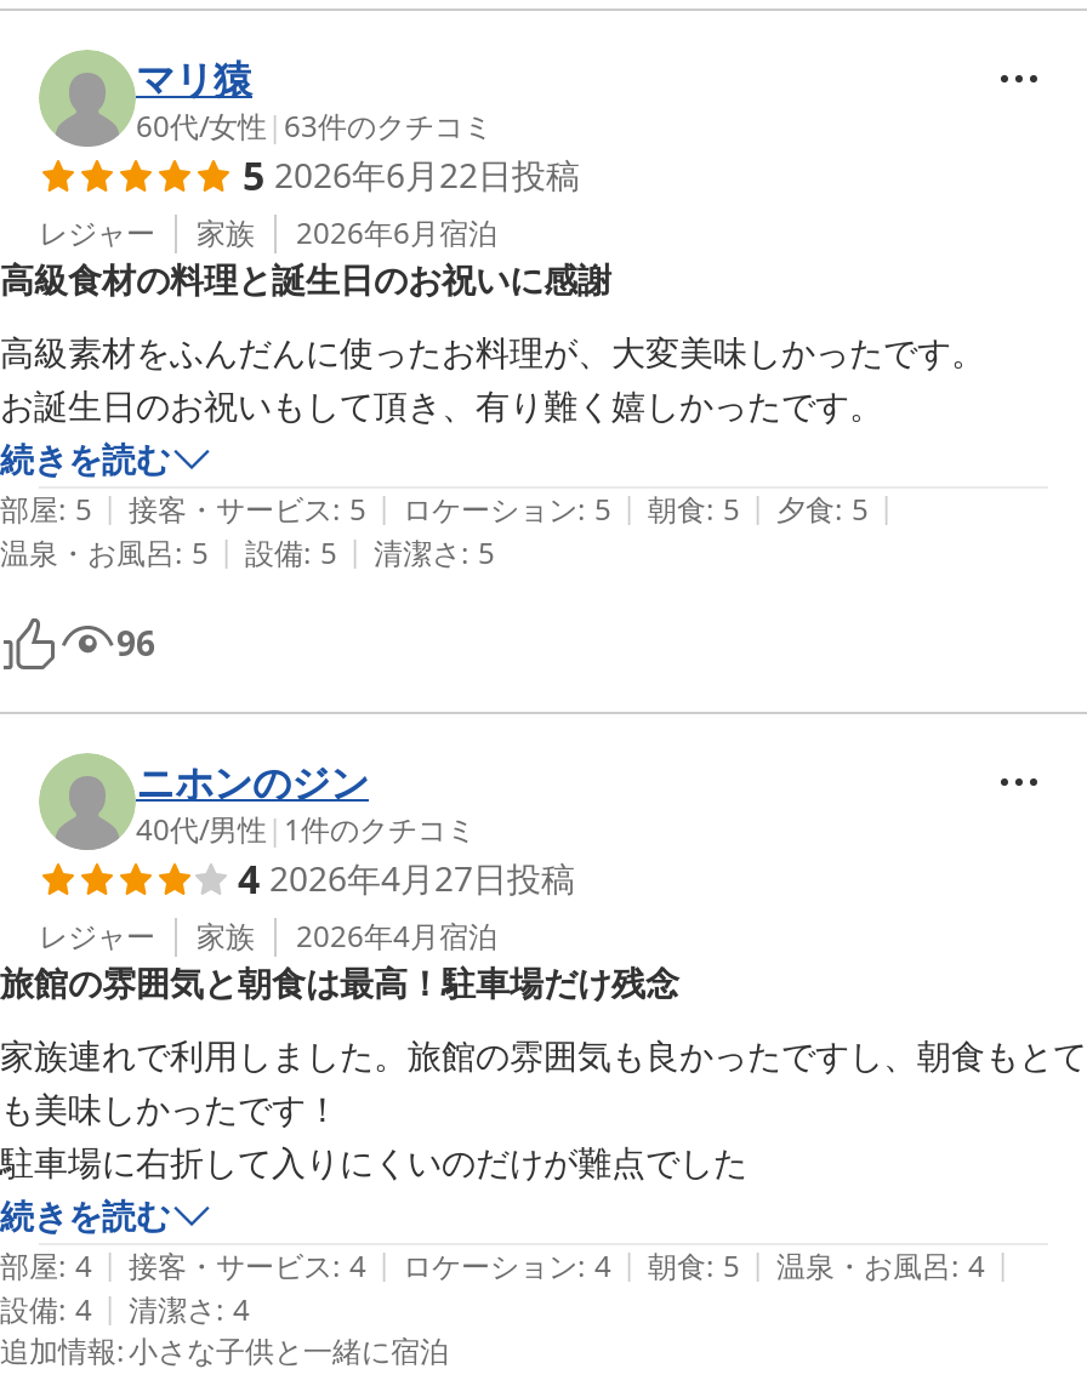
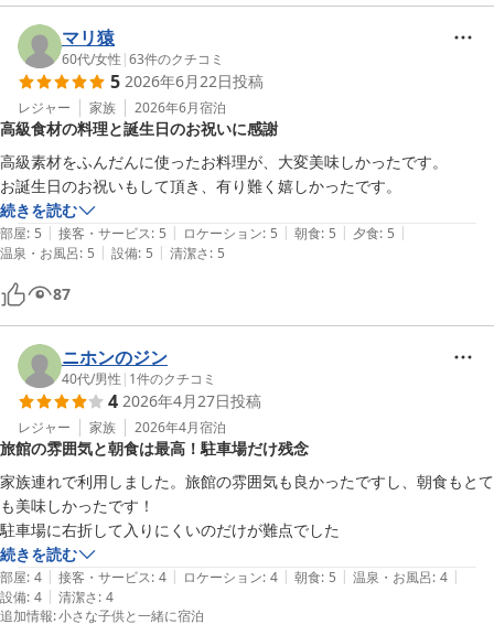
[116,620,155,666] 96 -> [53,283,71,304] 87

